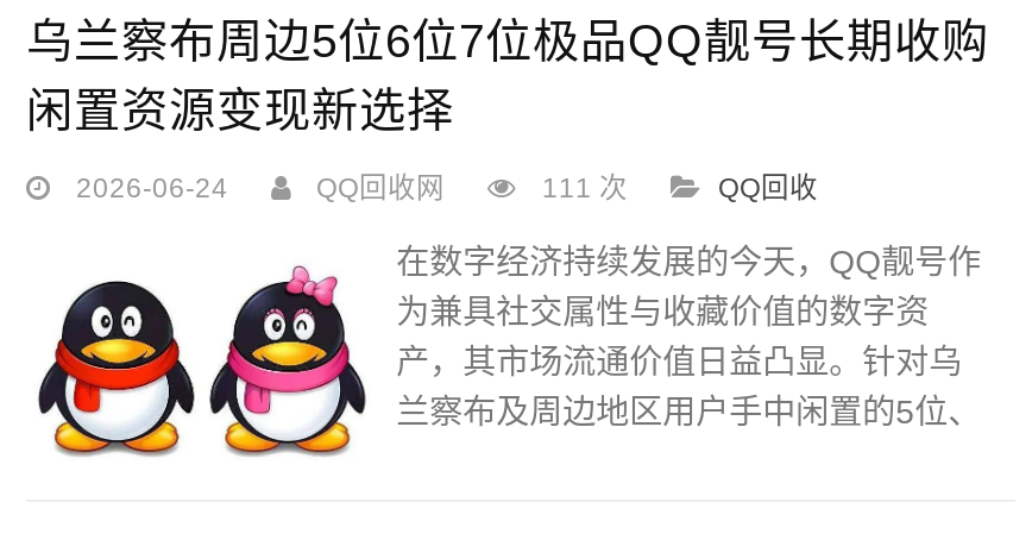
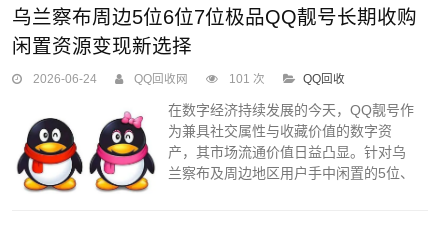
[535,172,628,203] 111 次 -> [226,72,265,85] 101 次

